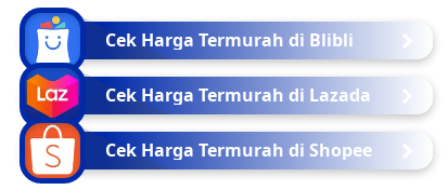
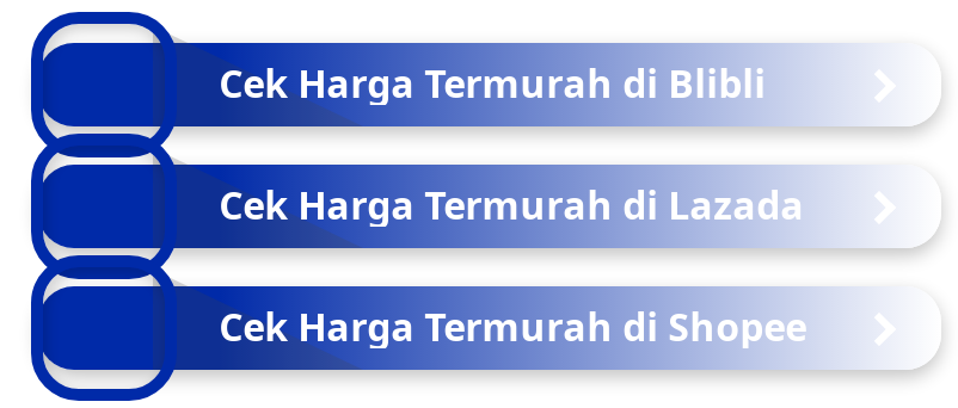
[24,13,81,179] [image] -> [41,21,165,391] [image]

